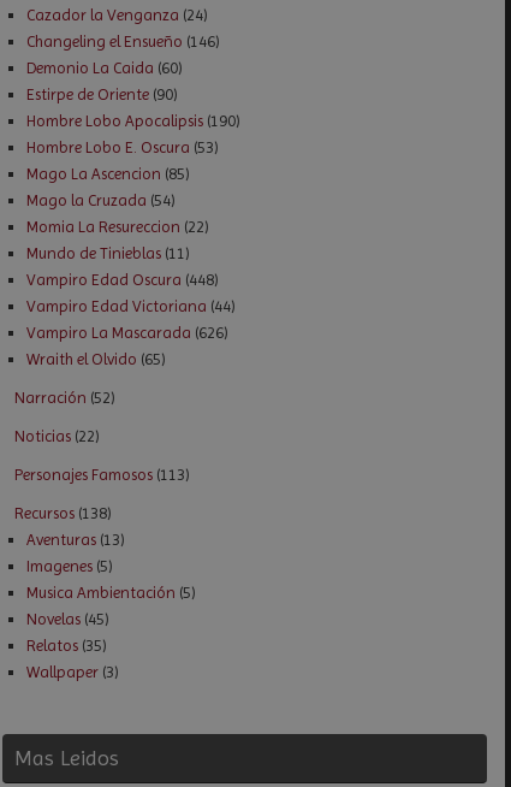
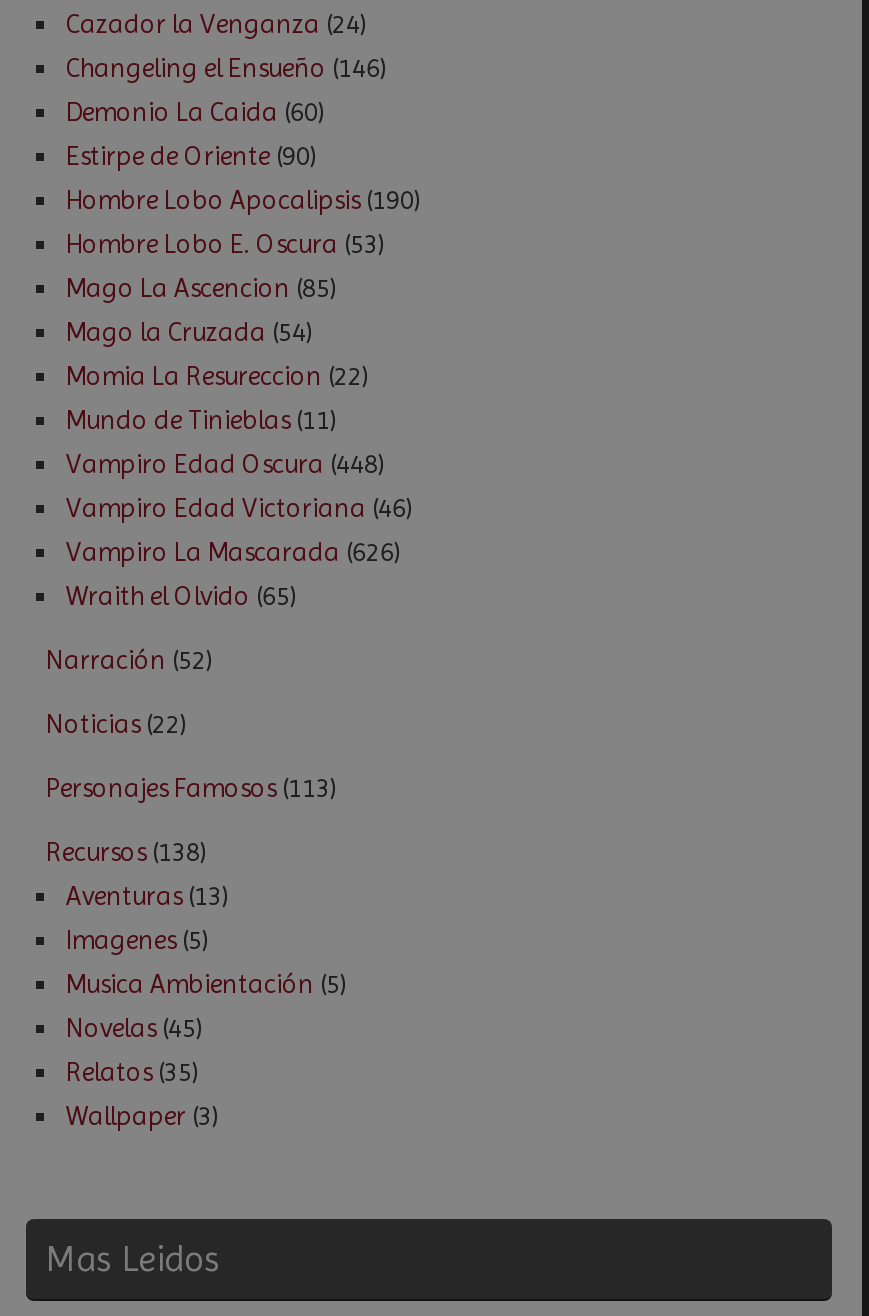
[26,297,236,316] Vampiro Edad Victoriana (44) -> [66,492,414,522] Vampiro Edad Victoriana (46)

